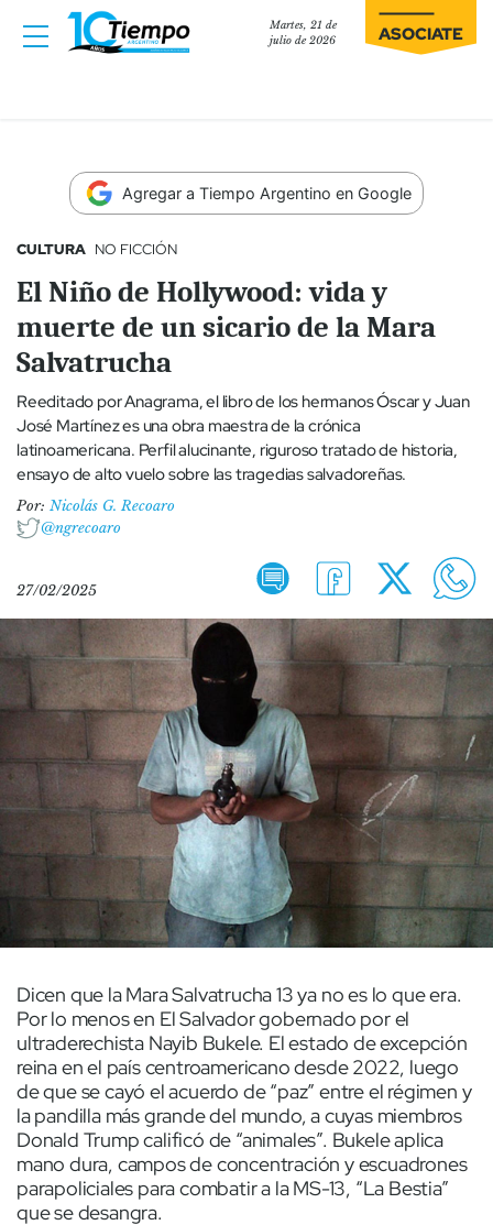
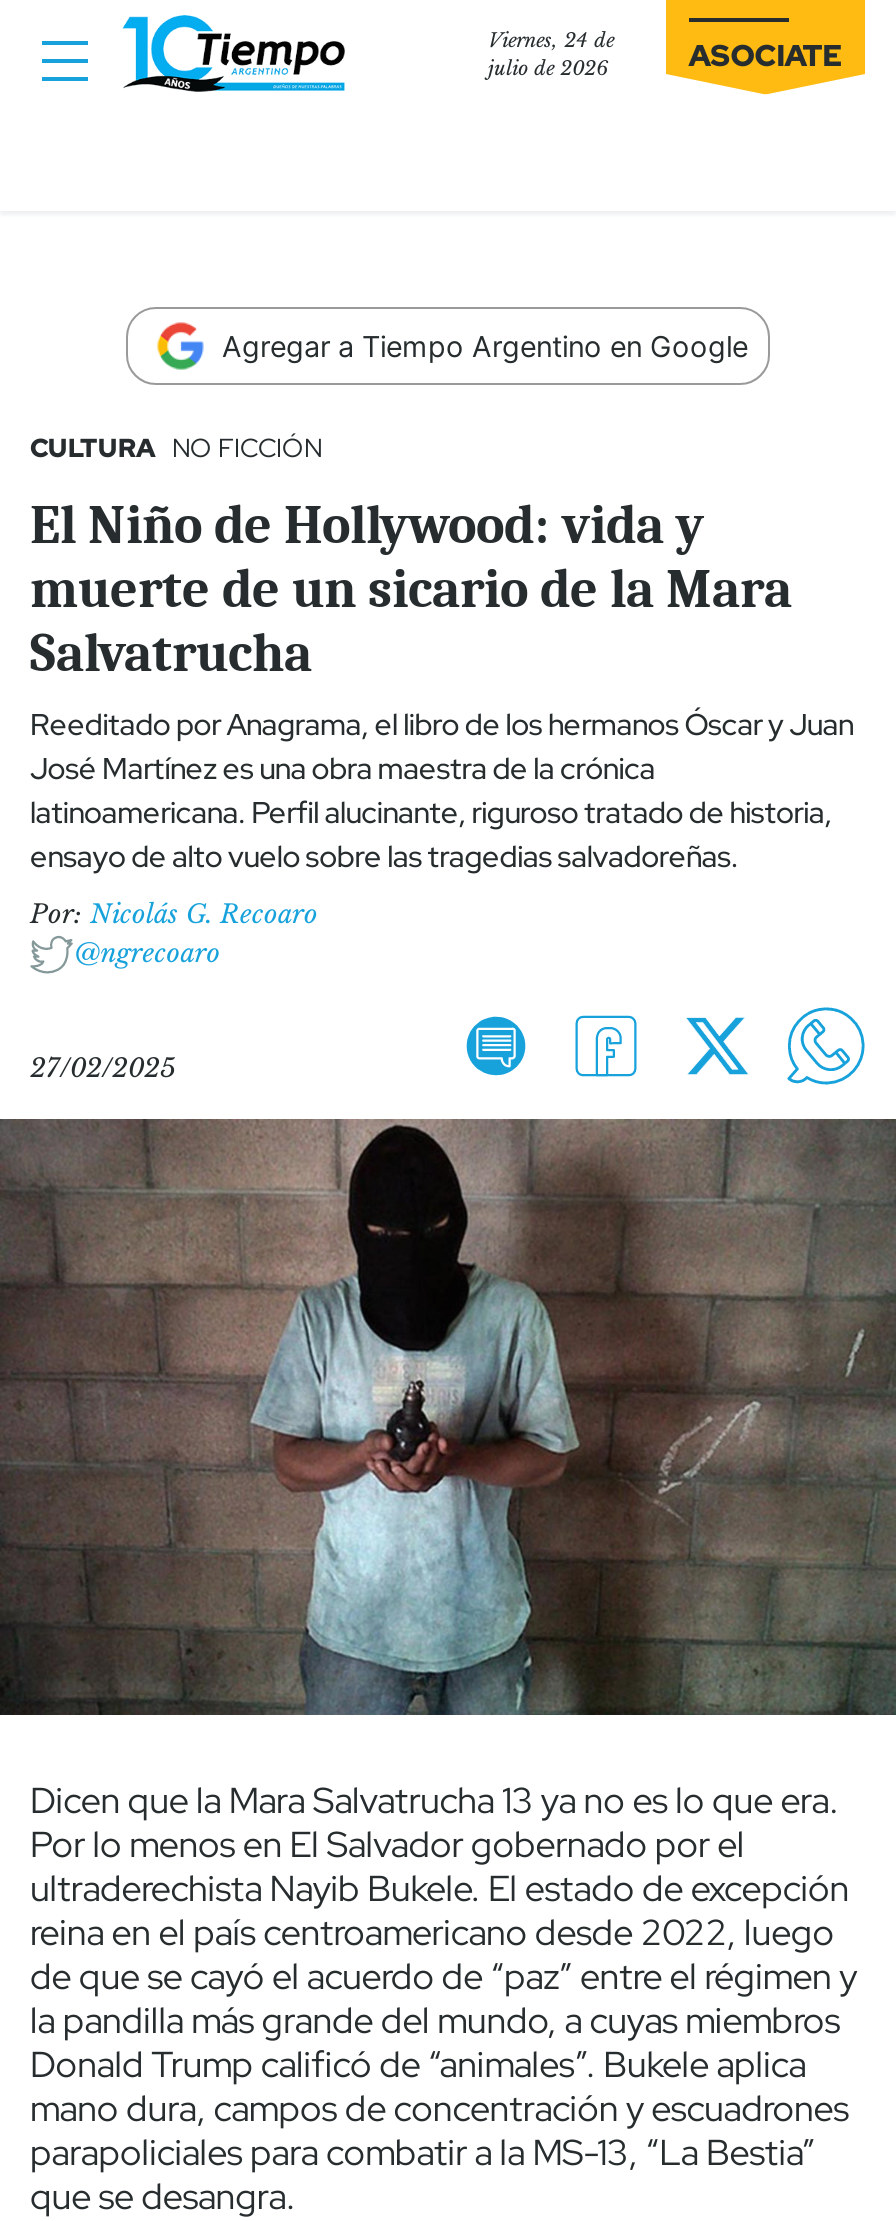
[269,19,337,32] Martes, 21 de -> [488,29,614,53] Viernes, 24 de

